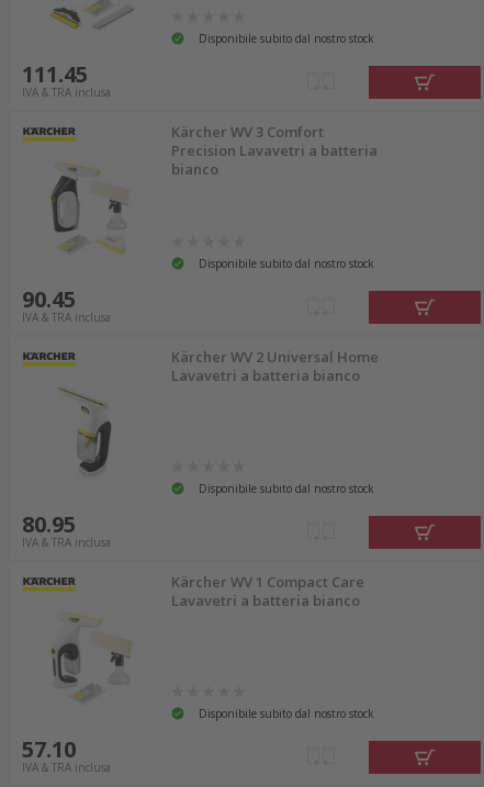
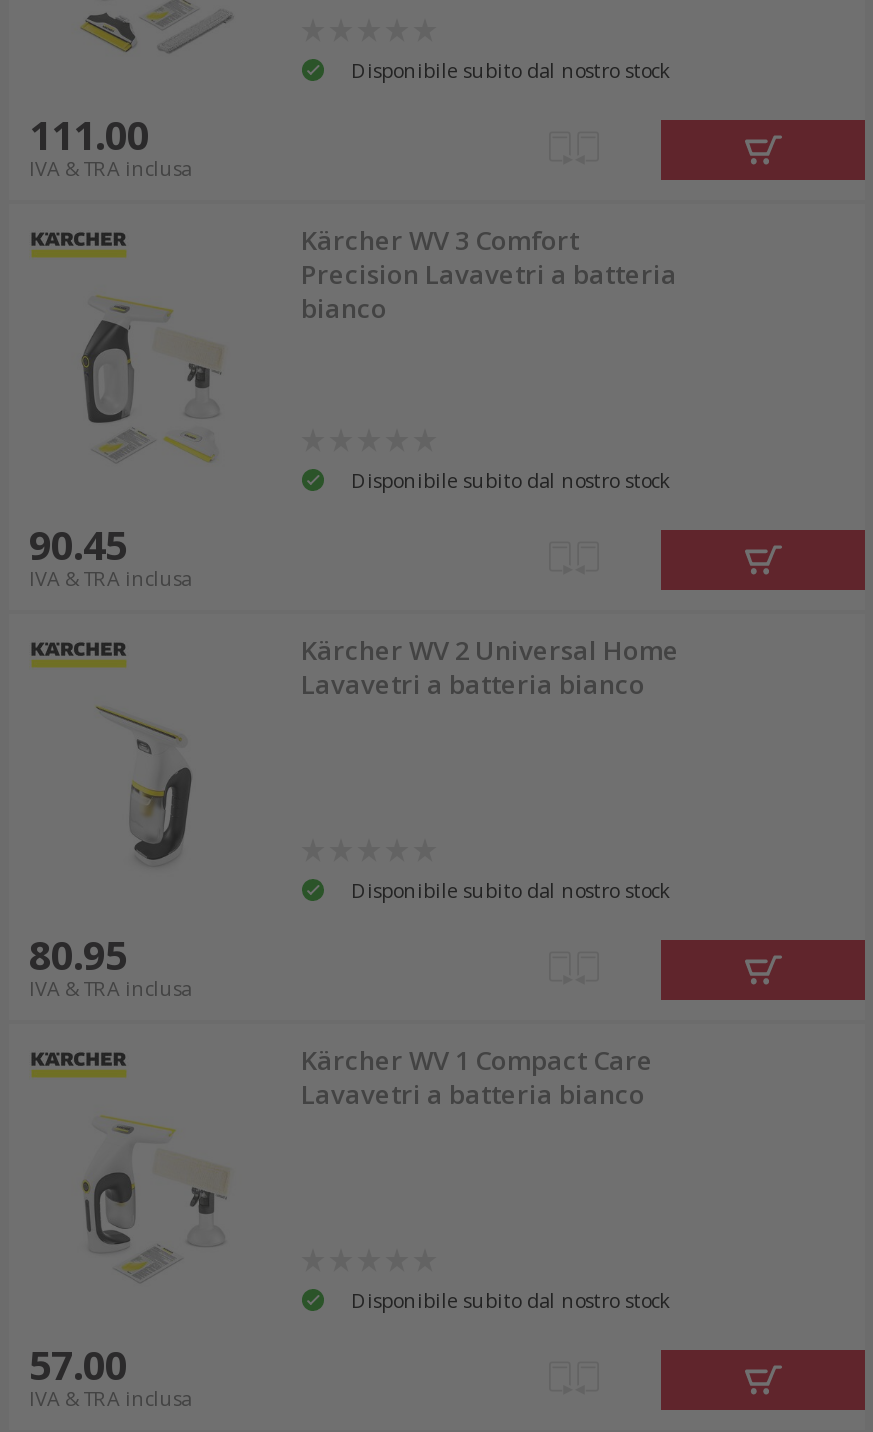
[22,59,88,89] 111.45 -> [29,108,149,162] 111.00
[22,734,76,764] 57.10 -> [29,1338,127,1392] 57.00

